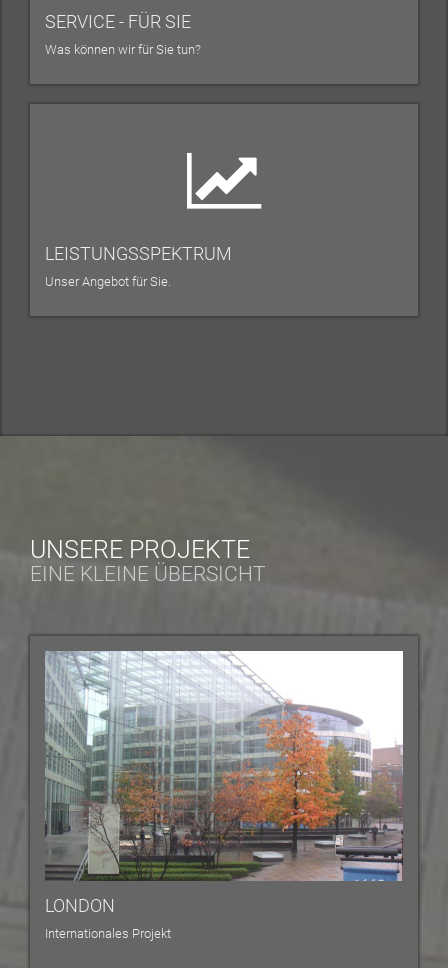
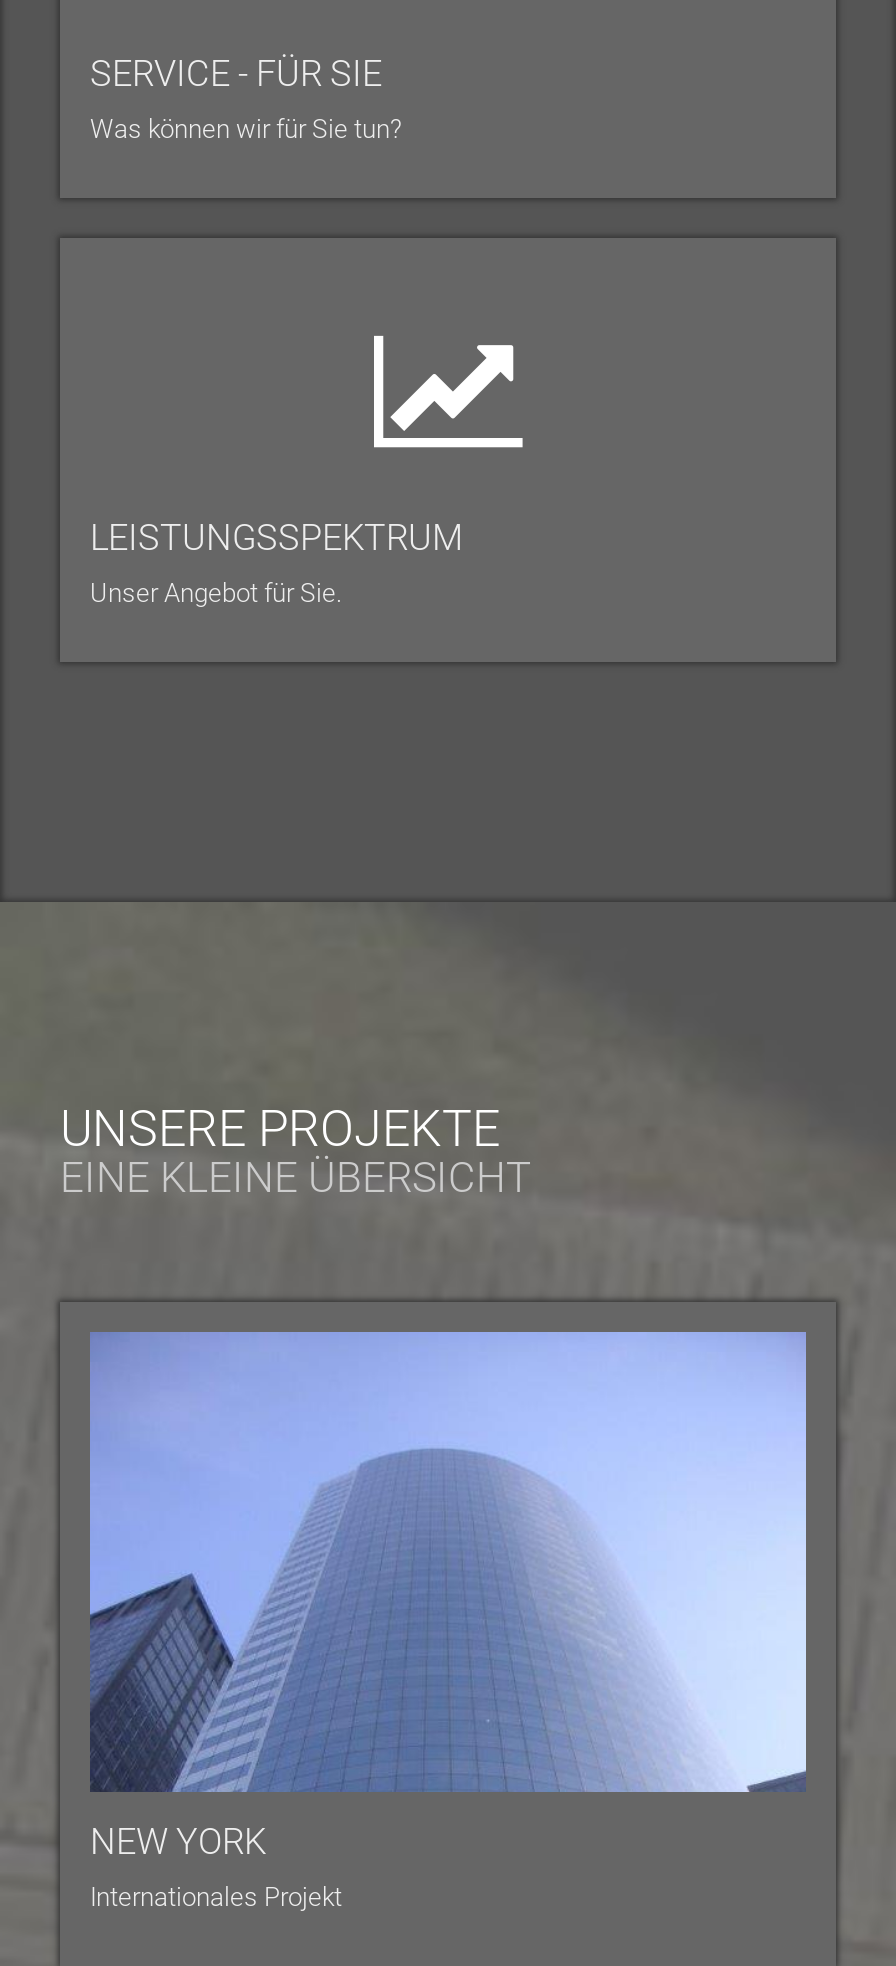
[45,650,404,916] [image] | LONDON -> [88,1330,808,1861] [image] | NEW YORK

